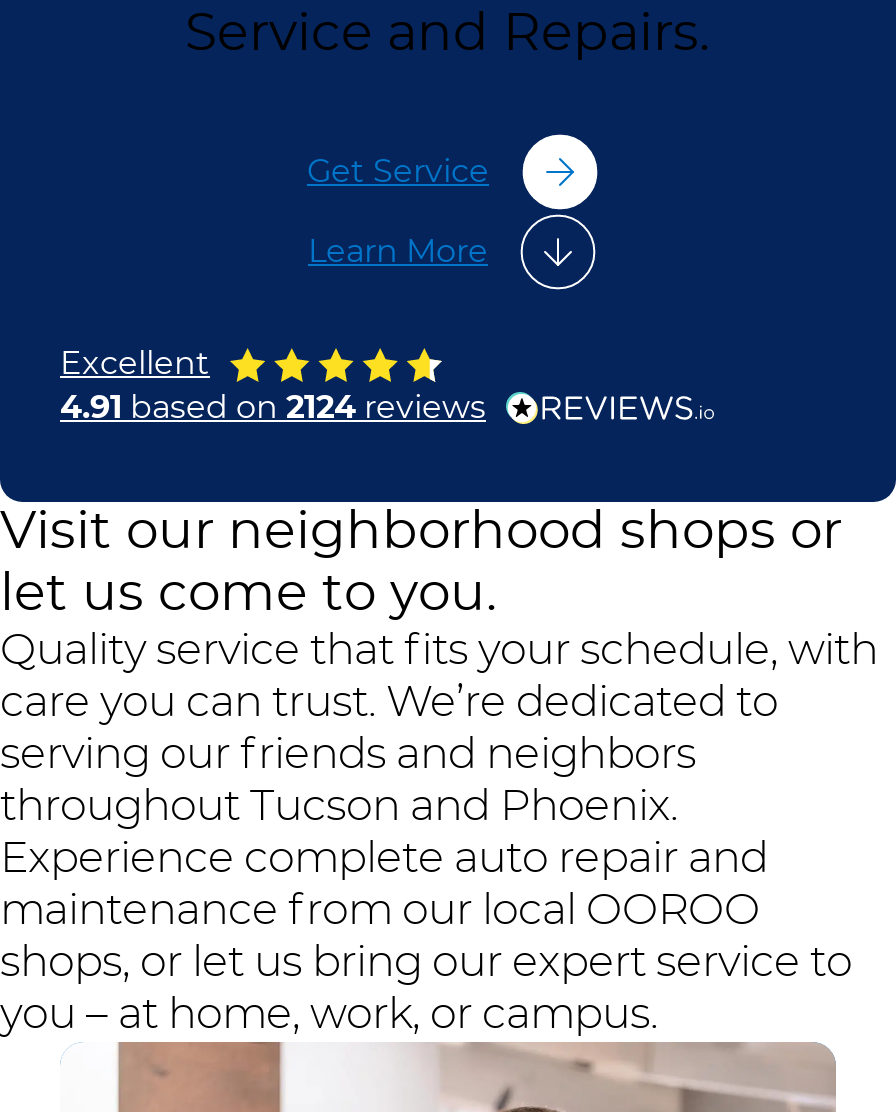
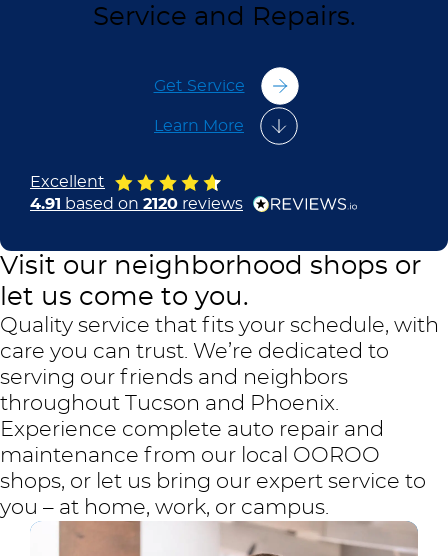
[60,392,486,424] 4.91 based on 2124 reviews -> [30,196,243,212] 4.91 based on 2120 reviews

